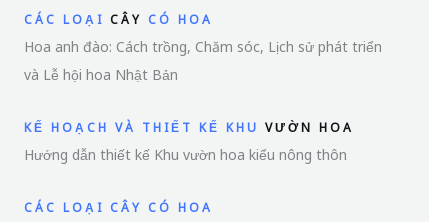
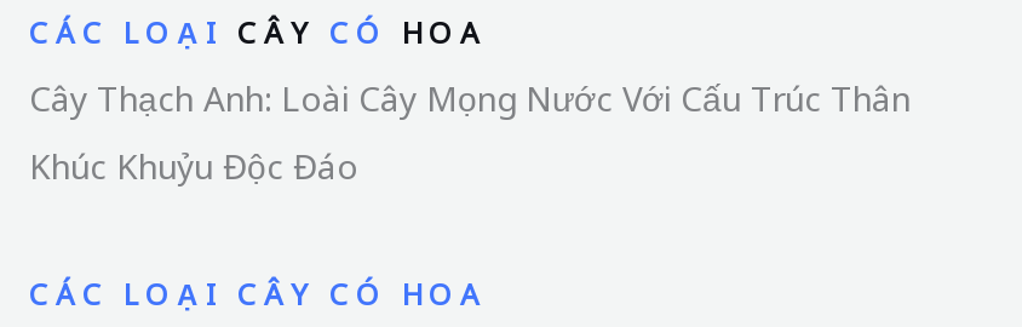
[24,37,382,164] Hoa anh đào: Cách trồng, Chăm sóc, Lịch sử phát triển | và Lễ hội hoa Nhật Bản | KẾ HOẠCH VÀ THIẾT KẾ KHU VƯỜN HOA | Hướng dẫn thiết kế Khu vườn hoa kiểu nông thôn -> [29,76,911,190] Cây Thạch Anh: Loài Cây Mọng Nước Với Cấu Trúc Thân | Khúc Khuỷu Độc Đáo

